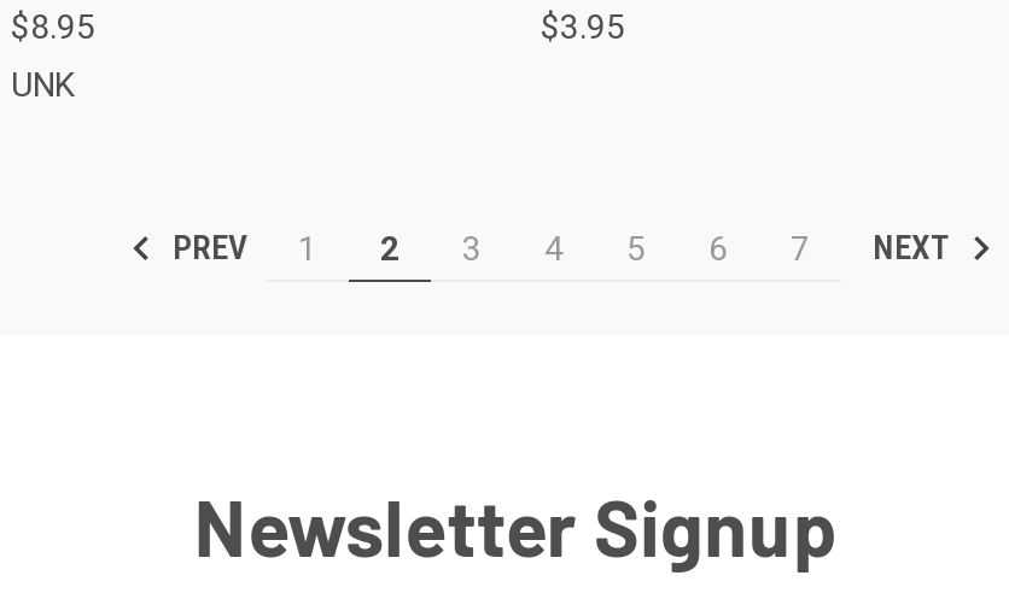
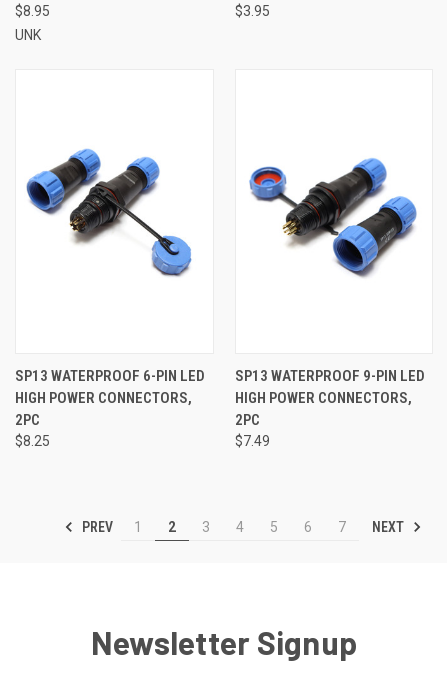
none -> [15,367,205,449] SP13 WATERPROOF 6-PIN LED | HIGH POWER CONNECTORS, | 2PC | $8.25
none -> [26,148,192,277] [image]
none -> [234,367,424,449] SP13 WATERPROOF 9-PIN LED | HIGH POWER CONNECTORS, | 2PC | $7.49
none -> [249,157,417,278] [image]

